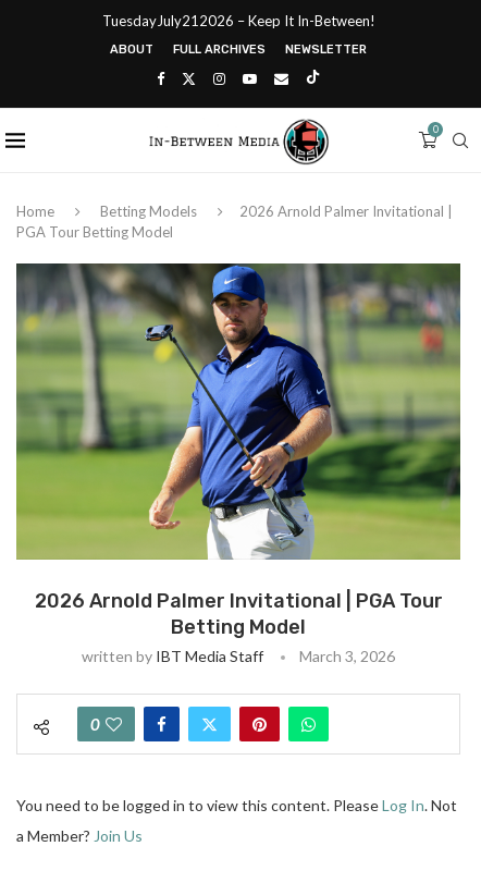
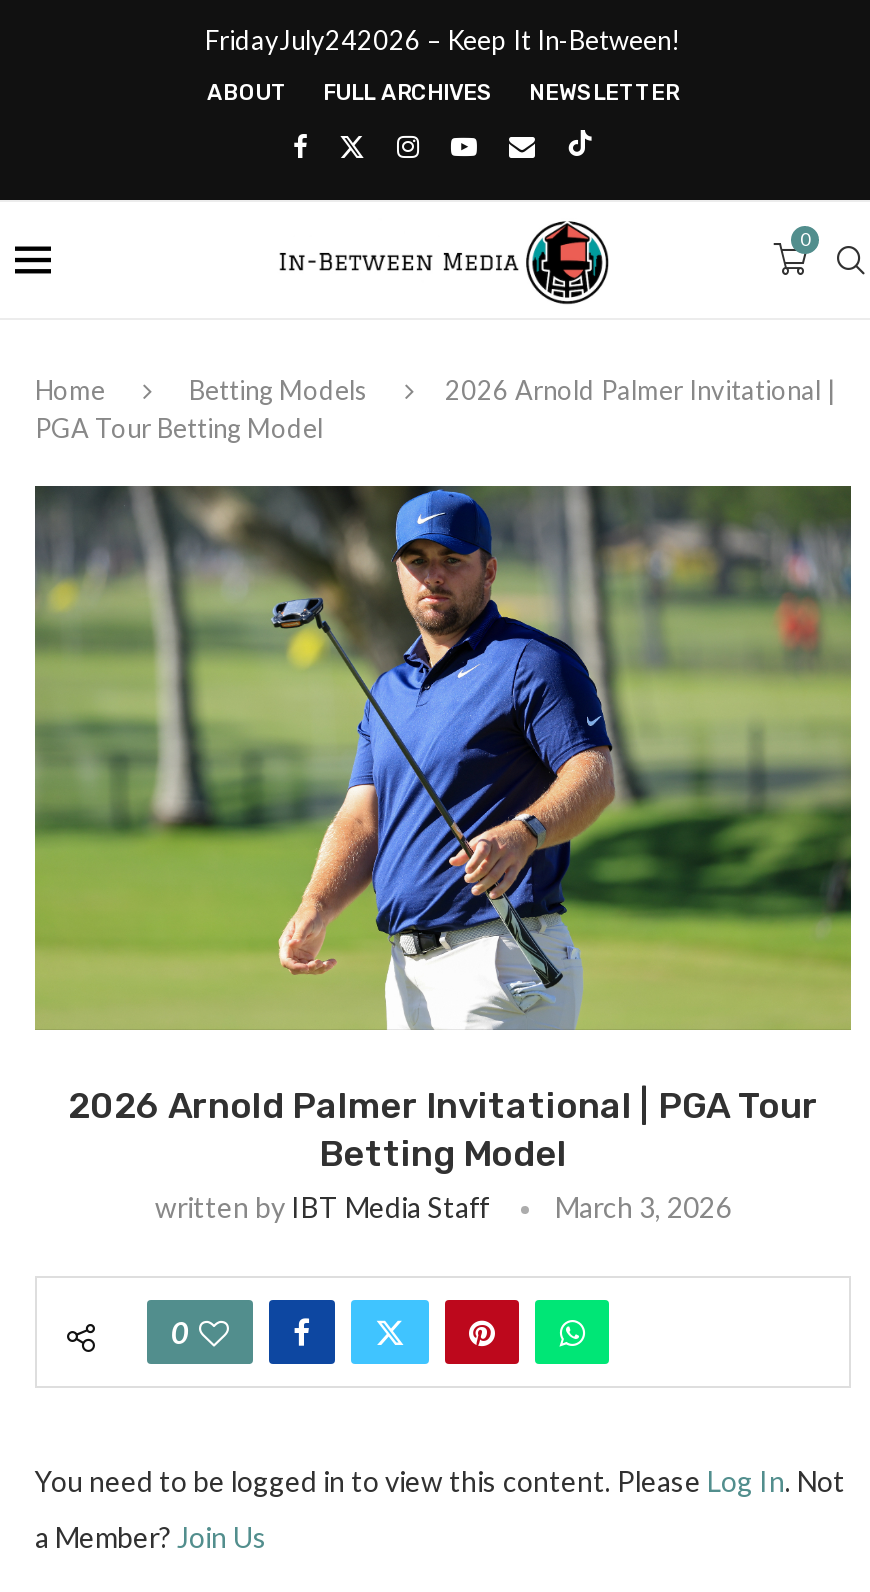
[102,12,375,29] TuesdayJuly212026 – Keep It In-Between! -> [205,24,681,56] FridayJuly242026 – Keep It In-Between!

